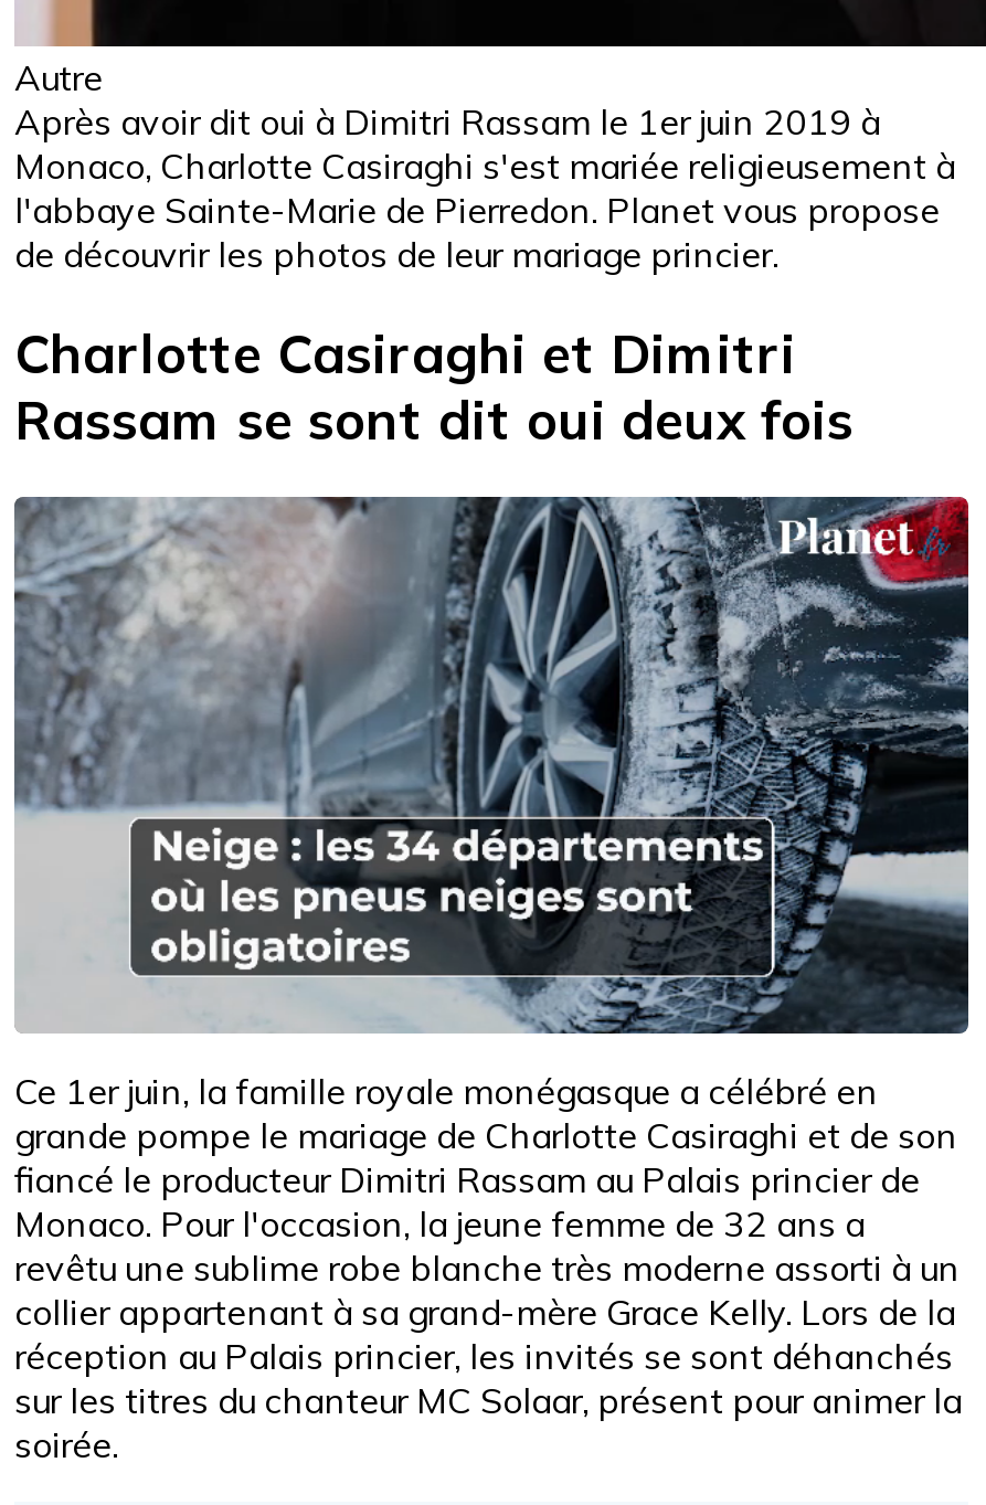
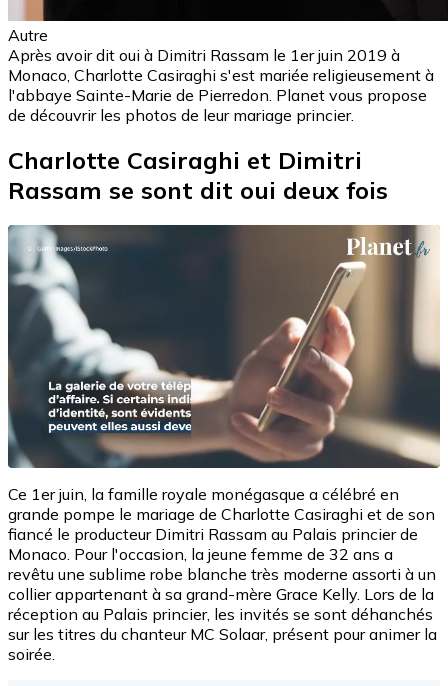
[14,495,971,1034] [image] -> [8,224,441,468] [image]

